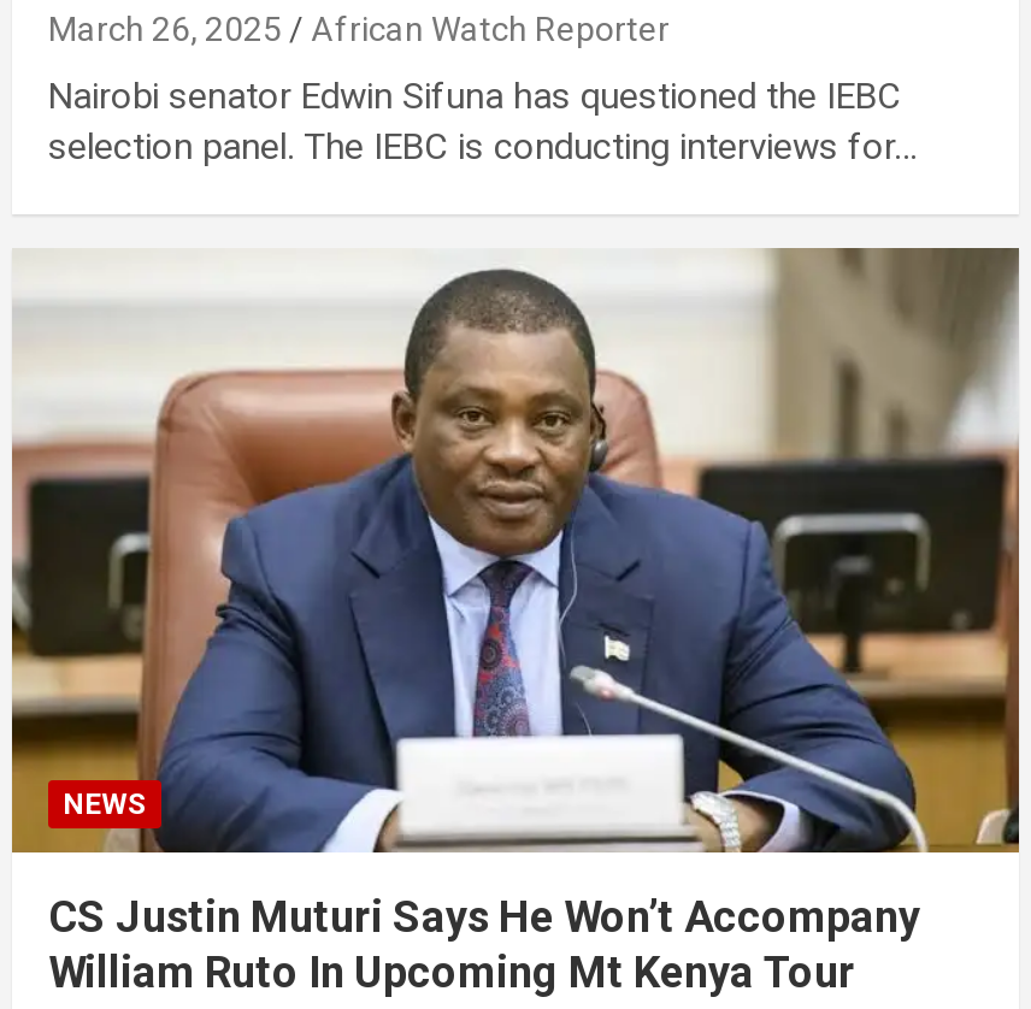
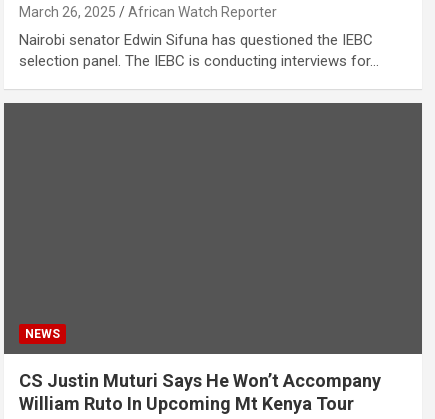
[12,248,1019,852] [image] -> none

